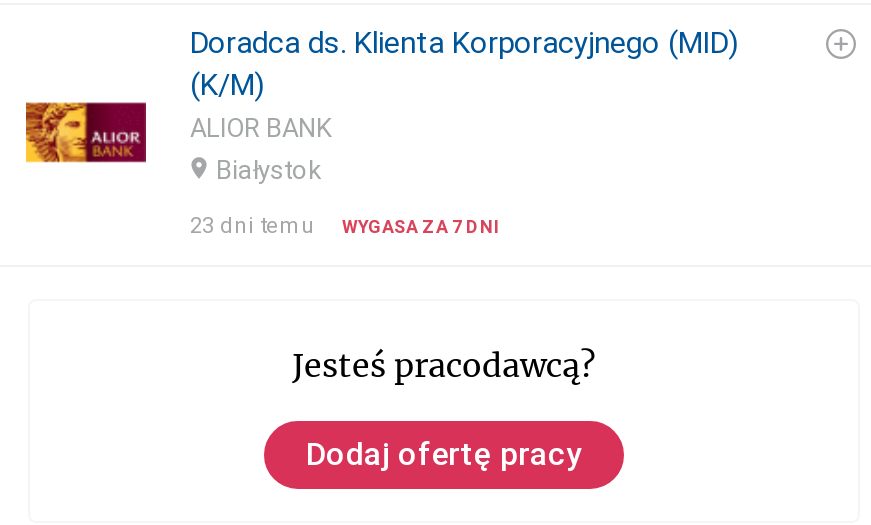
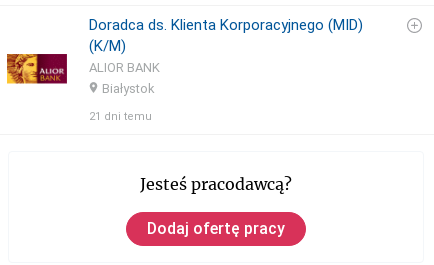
[190,213,500,239] 23 dni temu | WYGASA ZA 7 DNI -> [89,110,152,123] 21 dni temu

